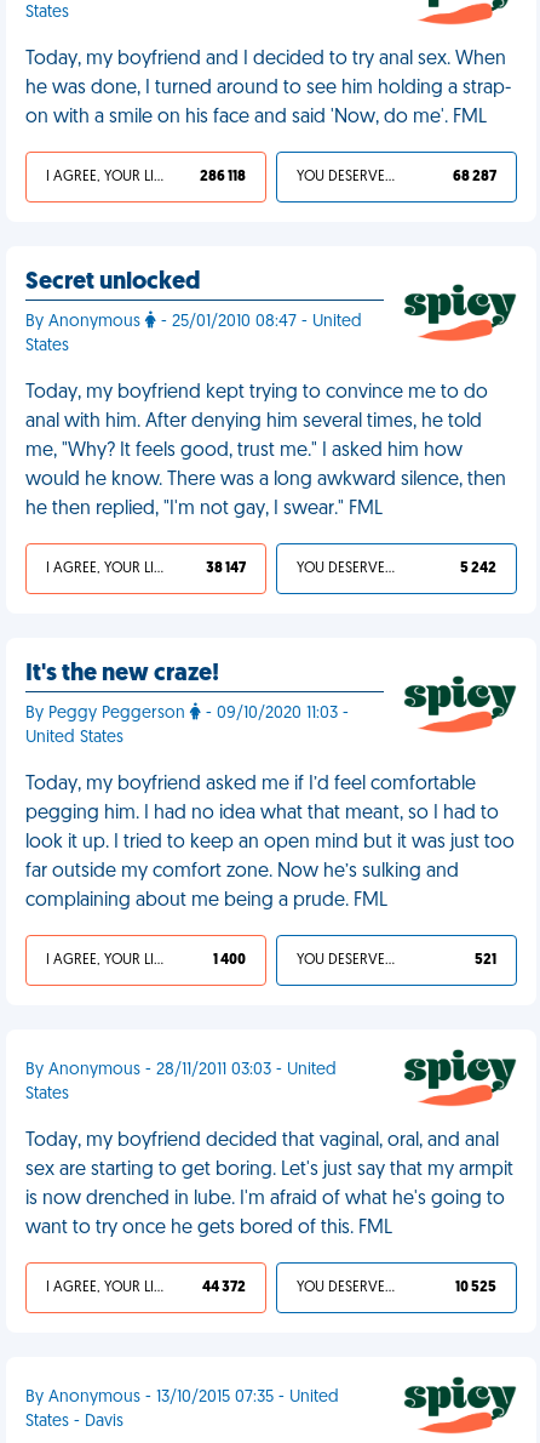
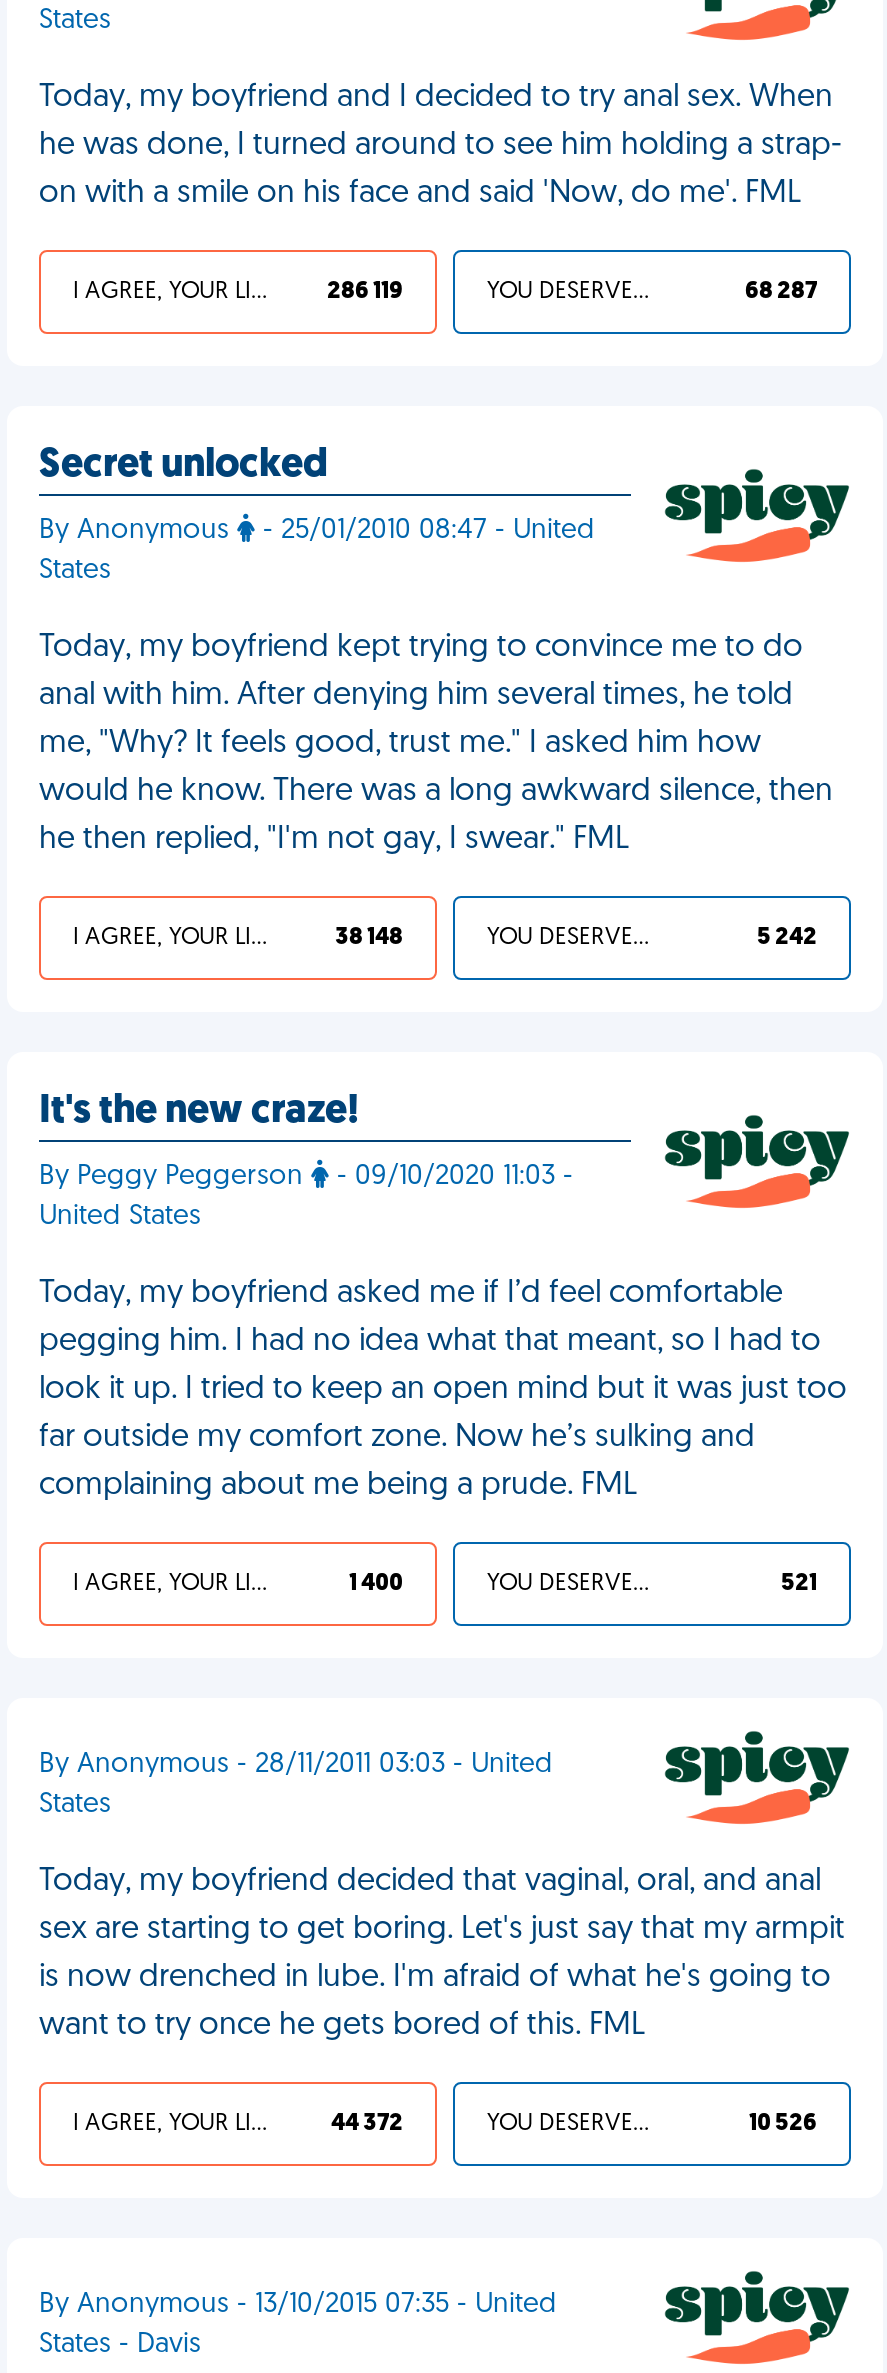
[200,170,246,184] 286 118 -> [327,280,403,304] 286 119
[206,561,246,576] 38 147 -> [335,926,403,950] 38 148
[455,1281,496,1295] 10 525 -> [749,2112,817,2136] 10 526

